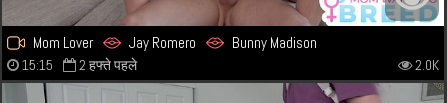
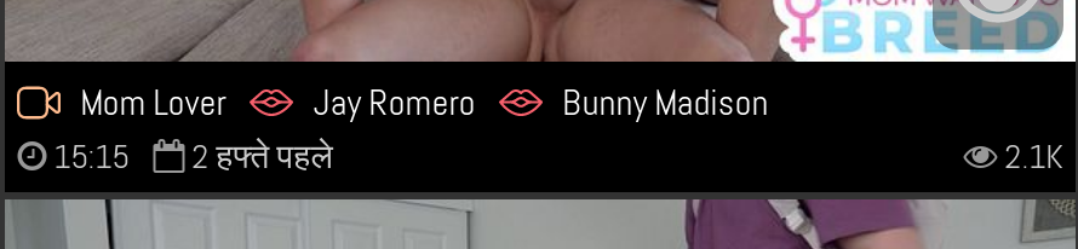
[415,56,439,74] 2.0K -> [1005,136,1063,179] 2.1K

